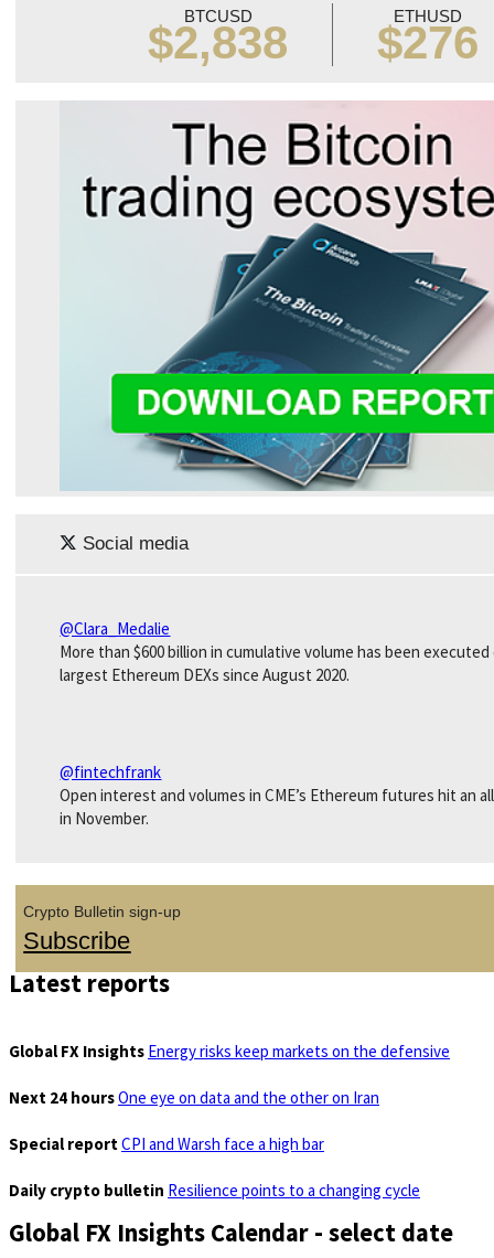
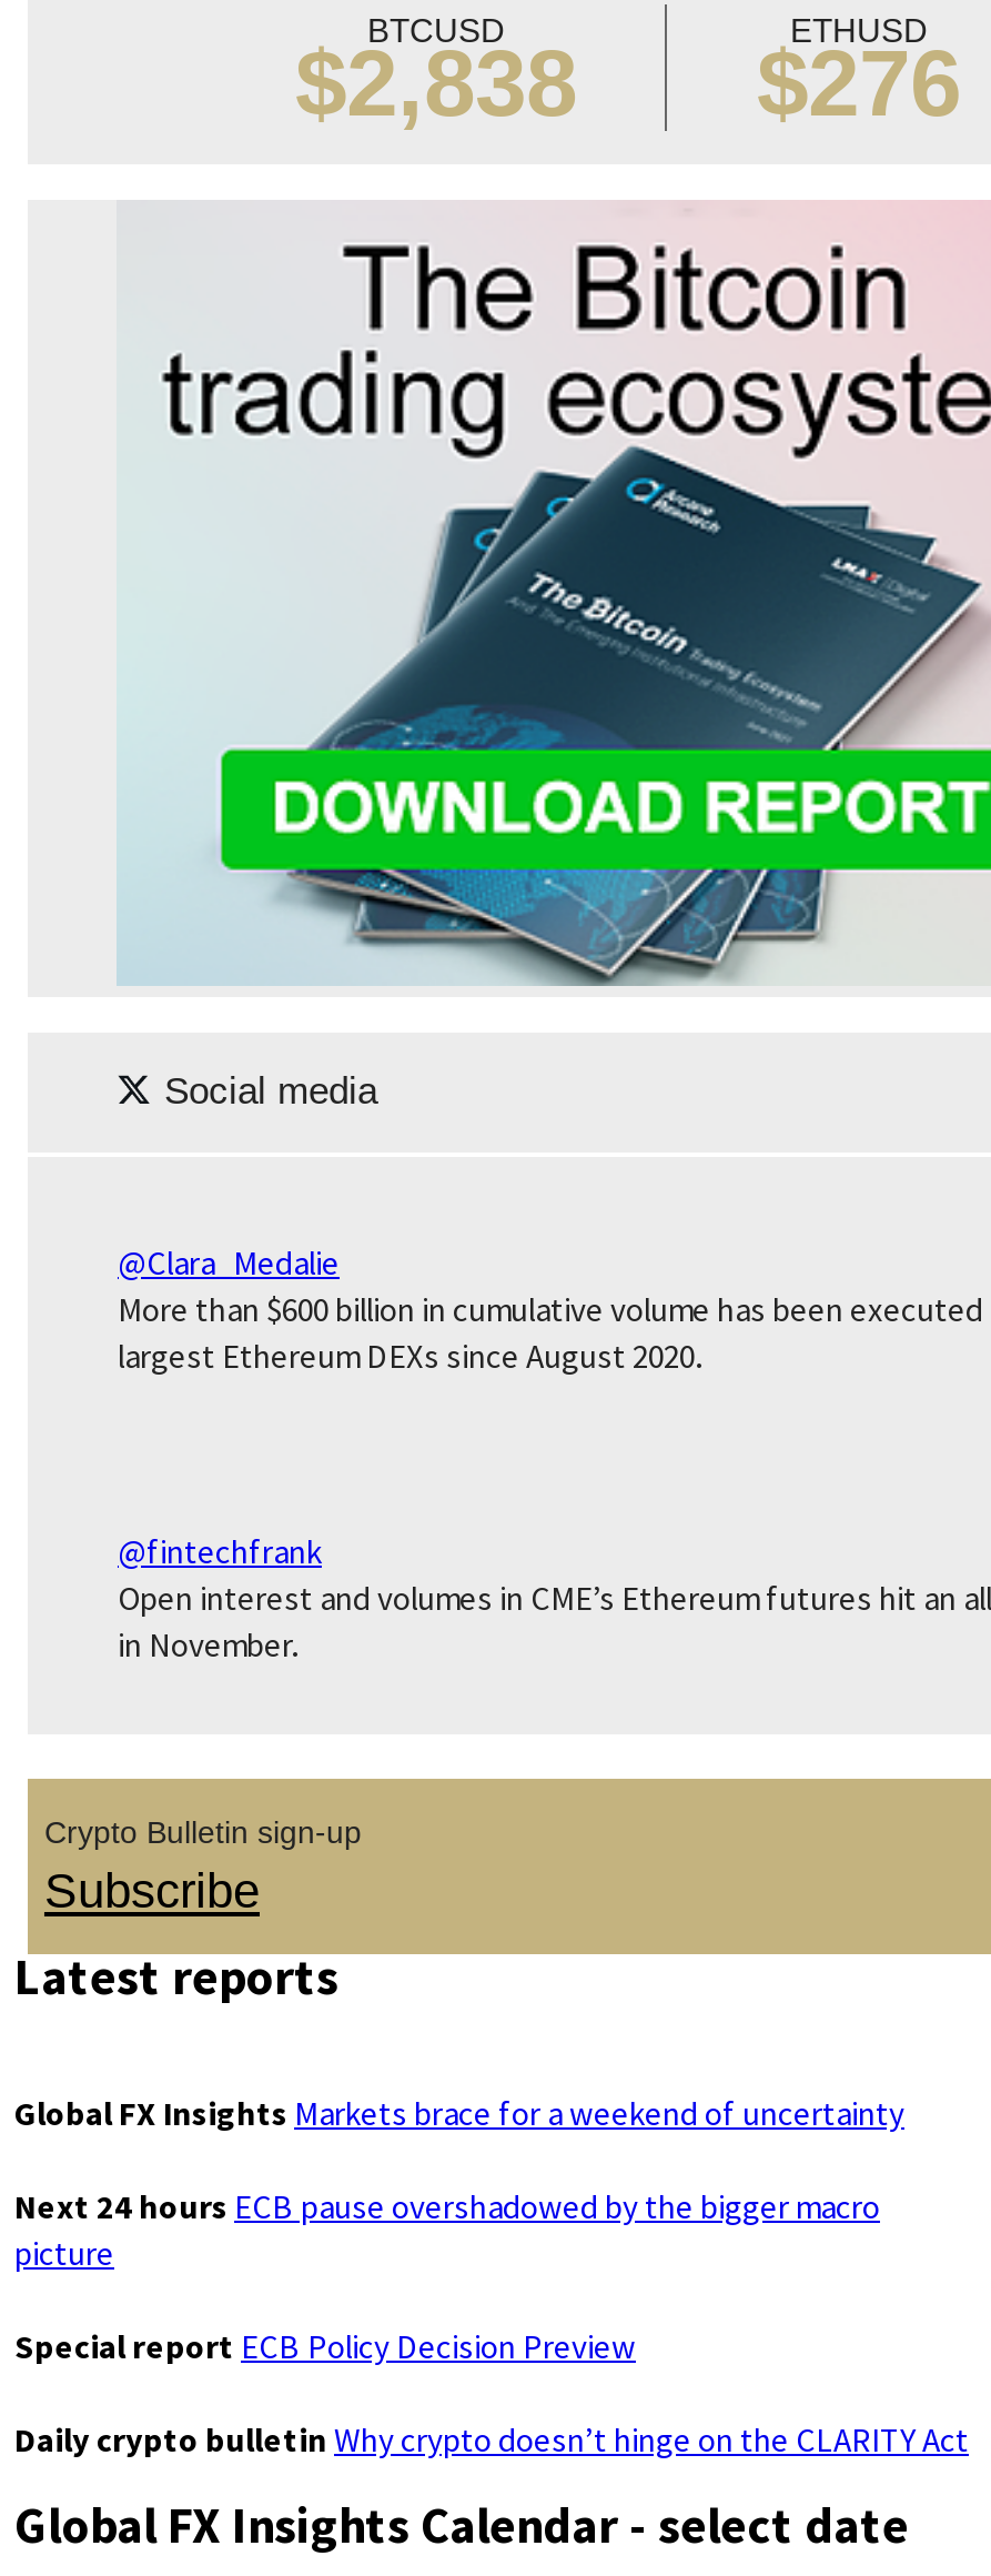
[9,1040,450,1061] Global FX Insights Energy risks keep markets on the defensive -> [14,2091,904,2133] Global FX Insights Markets brace for a weekend of uncertainty
[9,1087,379,1108] Next 24 hours One eye on data and the other on Iran -> [14,2184,880,2273] Next 24 hours ECB pause overshadowed by the bigger macro | picture
[9,1133,324,1154] Special report CPI and Warsh face a high bar -> [14,2324,636,2367] Special report ECB Policy Decision Preview
[9,1179,420,1200] Daily crypto bulletin Resilience points to a changing cycle -> [14,2418,969,2460] Daily crypto bulletin Why crypto doesn’t hinge on the CLARITY Act

